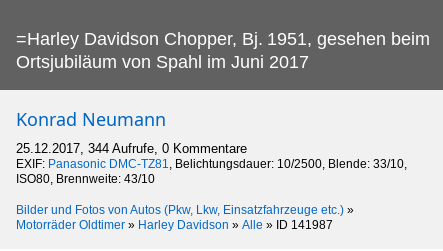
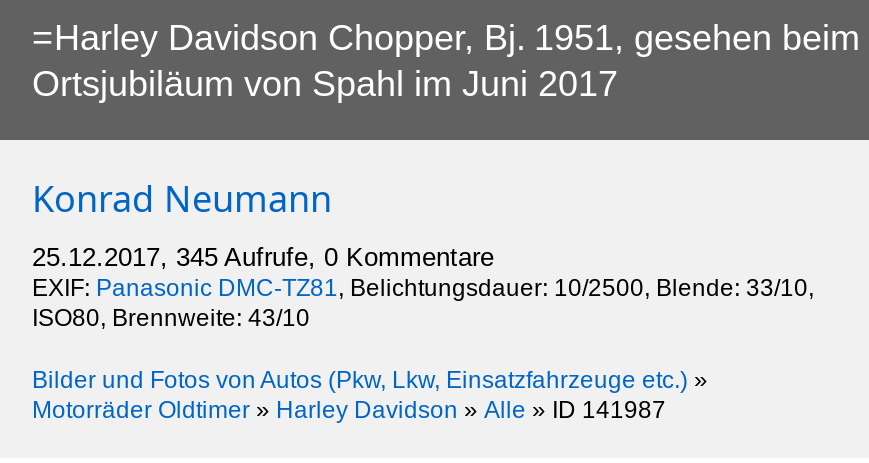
[16,141,247,156] 25.12.2017, 344 Aufrufe, 0 Kommentare -> [32,241,494,271] 25.12.2017, 345 Aufrufe, 0 Kommentare

